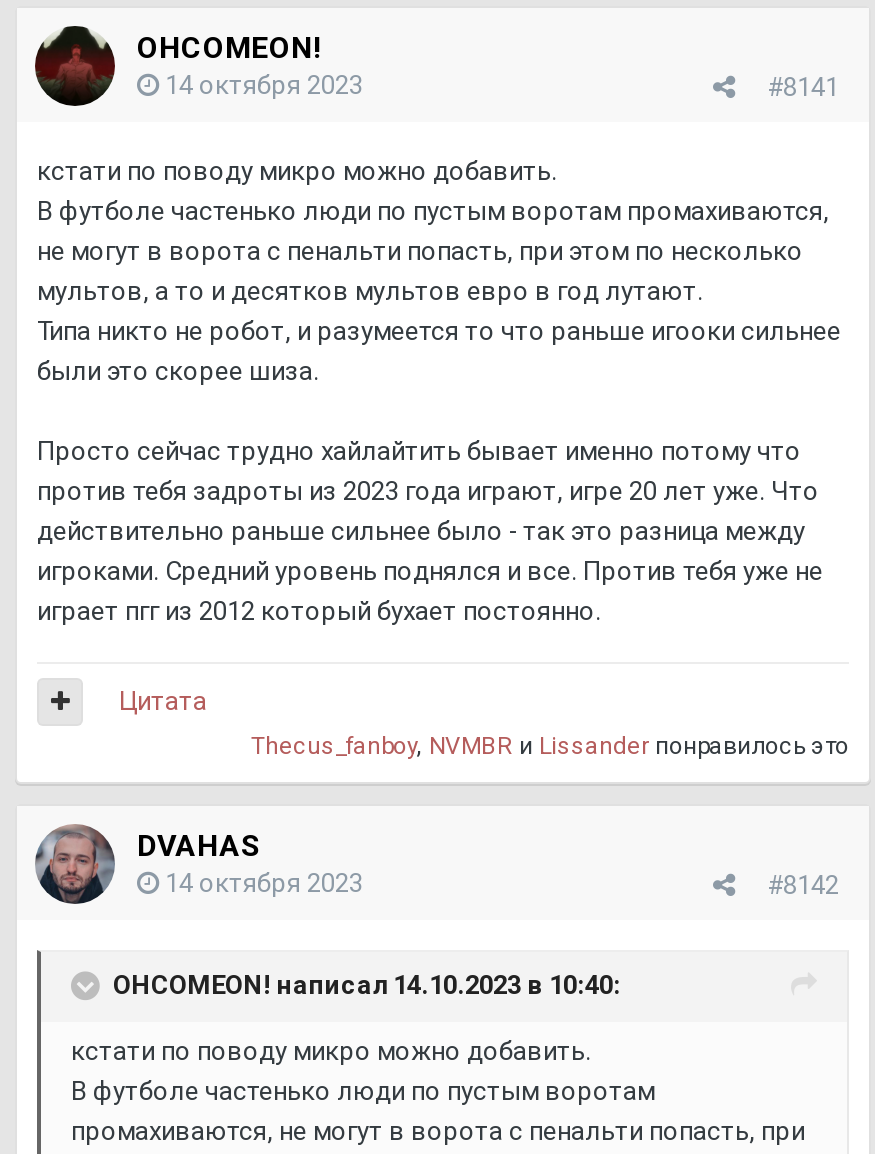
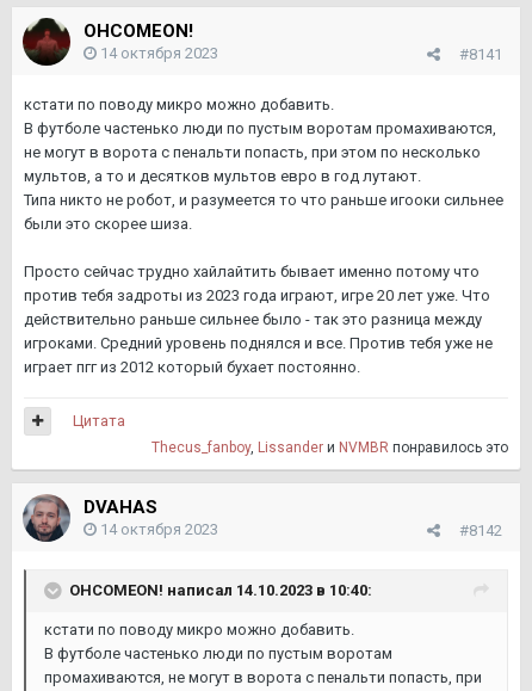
[251,732,849,760] Thecus_fanboy, NVMBR и Lissander понравилось это -> [151,439,508,456] Thecus_fanboy, Lissander и NVMBR понравилось это

